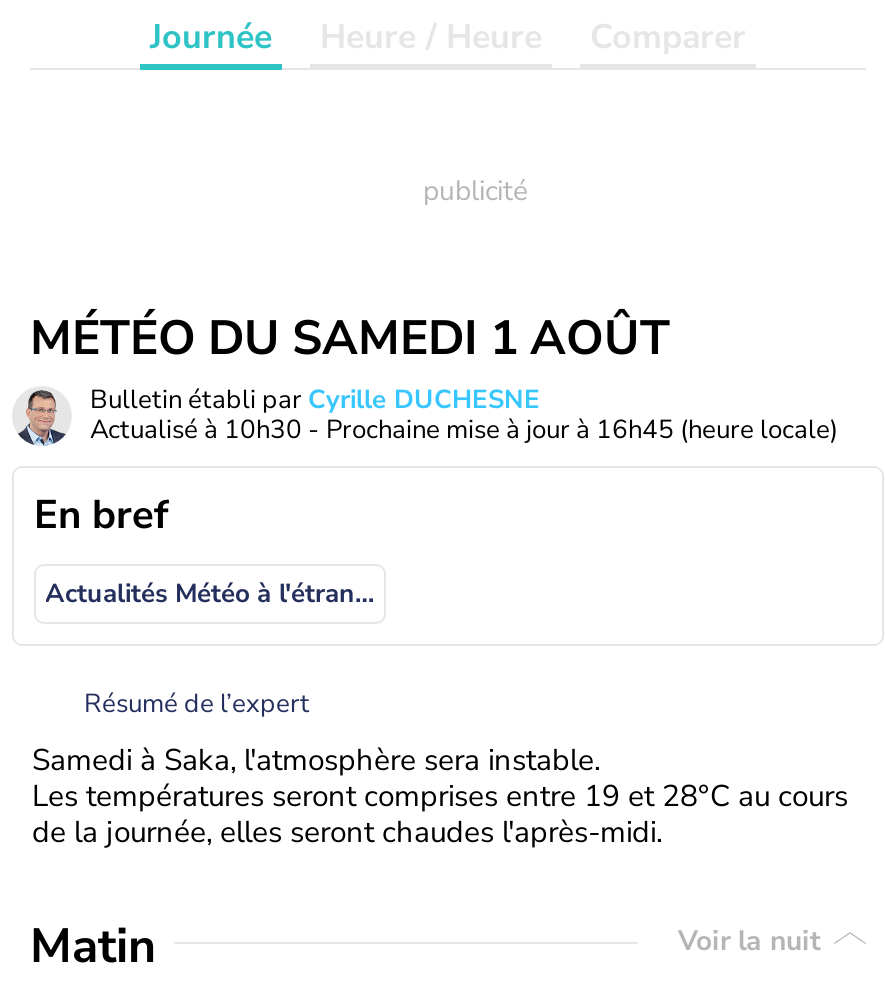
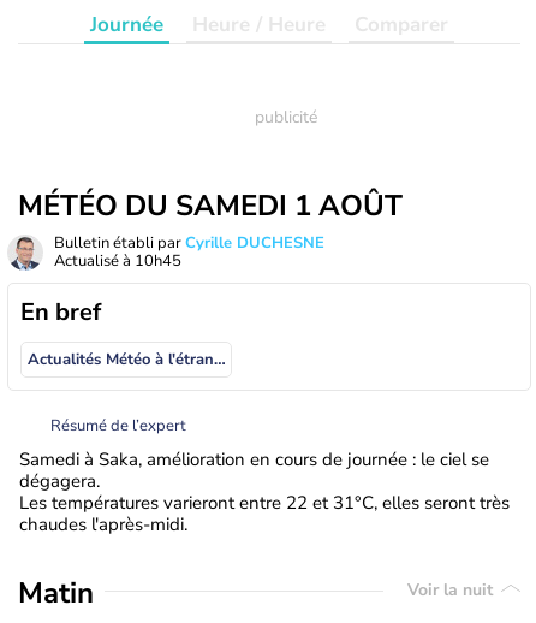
[90,412,838,448] Actualisé à 10h30 - Prochaine mise à jour à 16h45 (heure locale) -> [54,250,181,272] Actualisé à 10h45
[32,740,848,852] Samedi à Saka, l'atmosphère sera instable. | Les températures seront comprises entre 19 et 28°C au cours | de la journée, elles seront chaudes l'après-midi. -> [19,447,510,536] Samedi à Saka, amélioration en cours de journée : le ciel se | dégagera. | Les températures varieront entre 22 et 31°C, elles seront très | chaudes l'après-midi.

